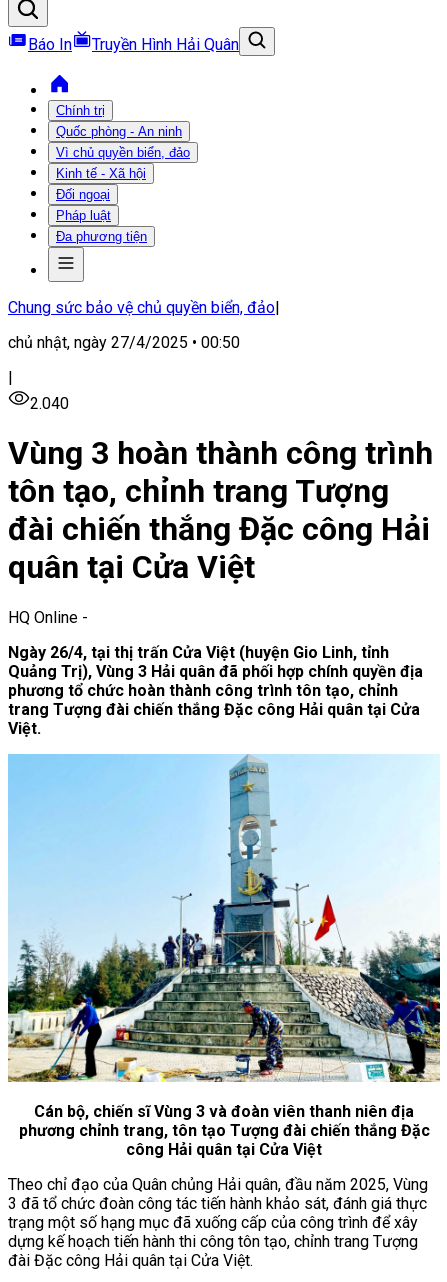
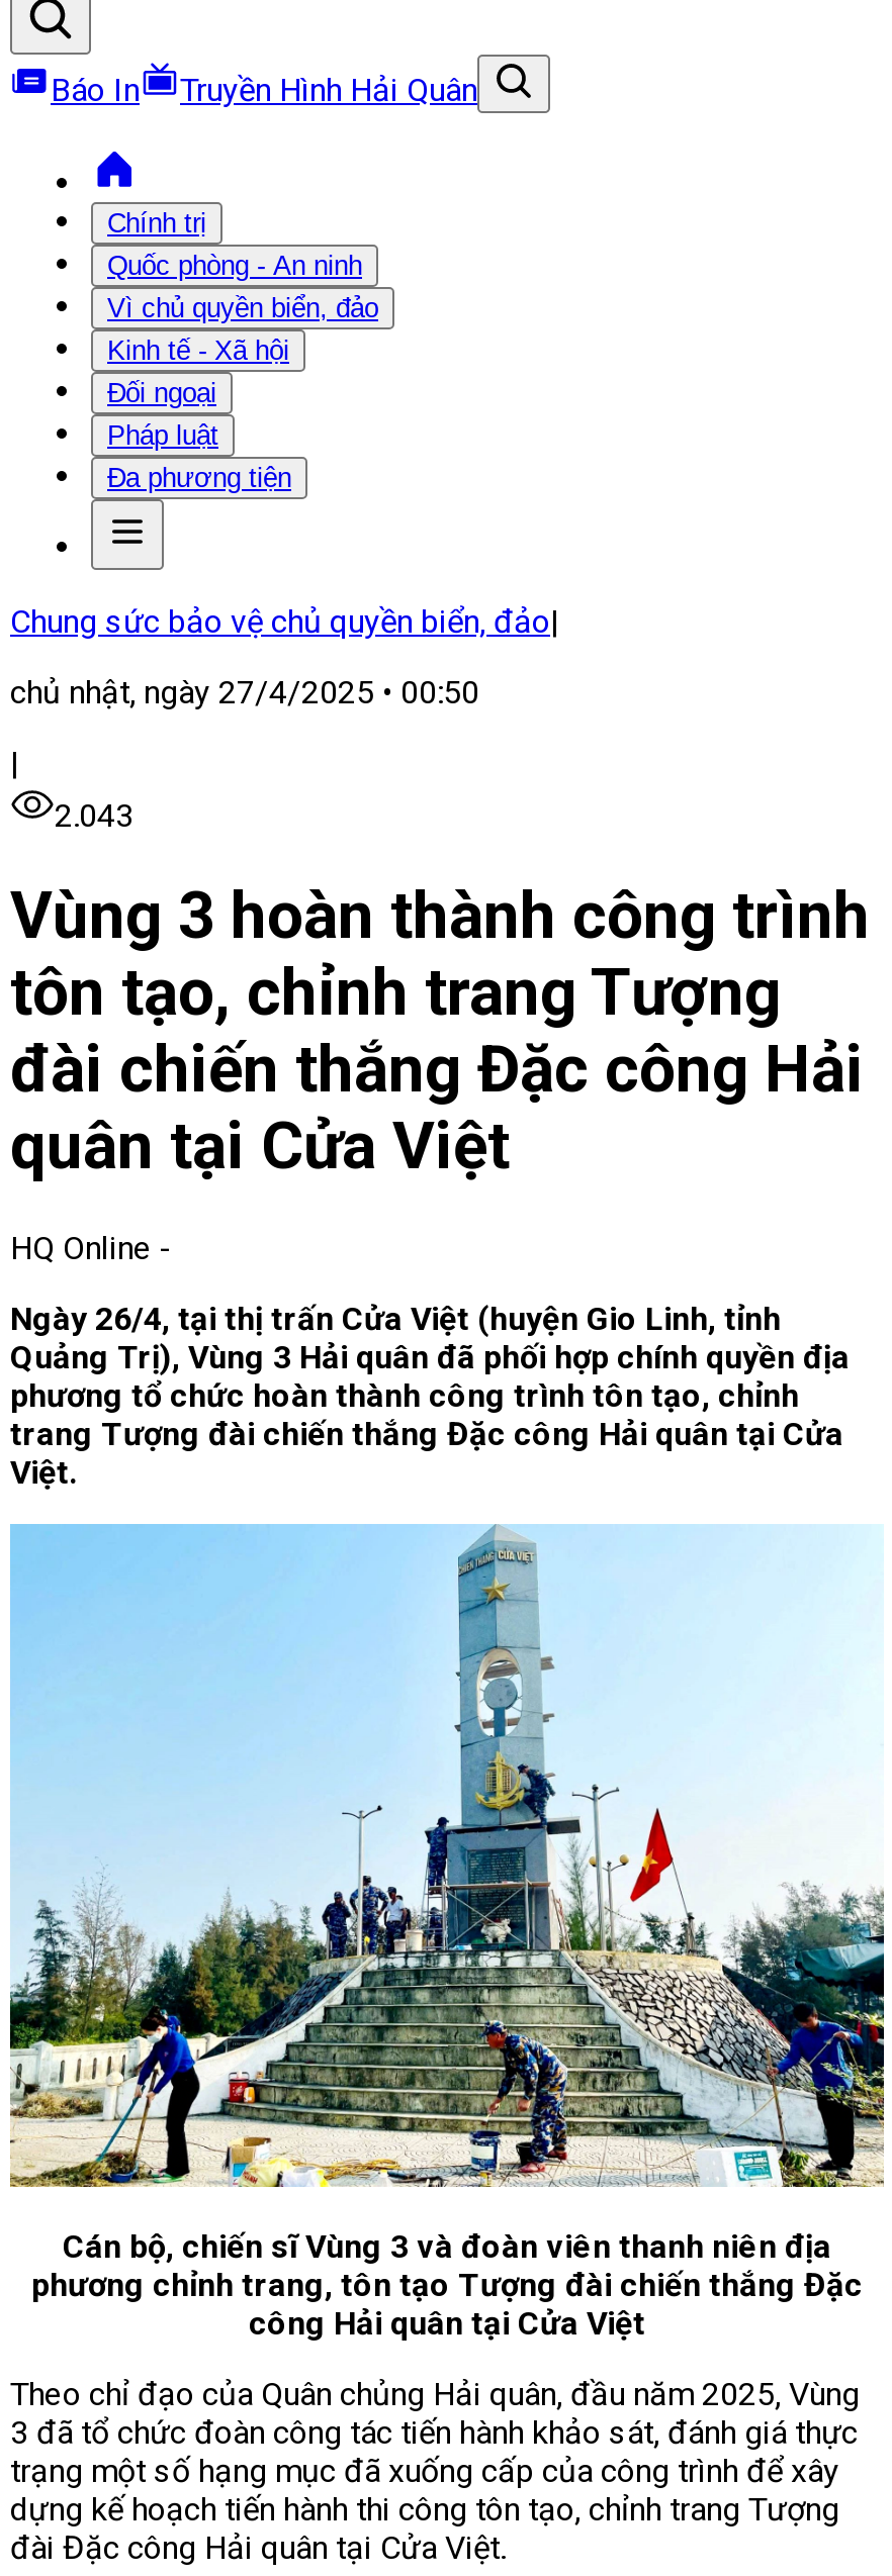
[30,394,69,413] 2.040 -> [55,796,133,835] 2.043

